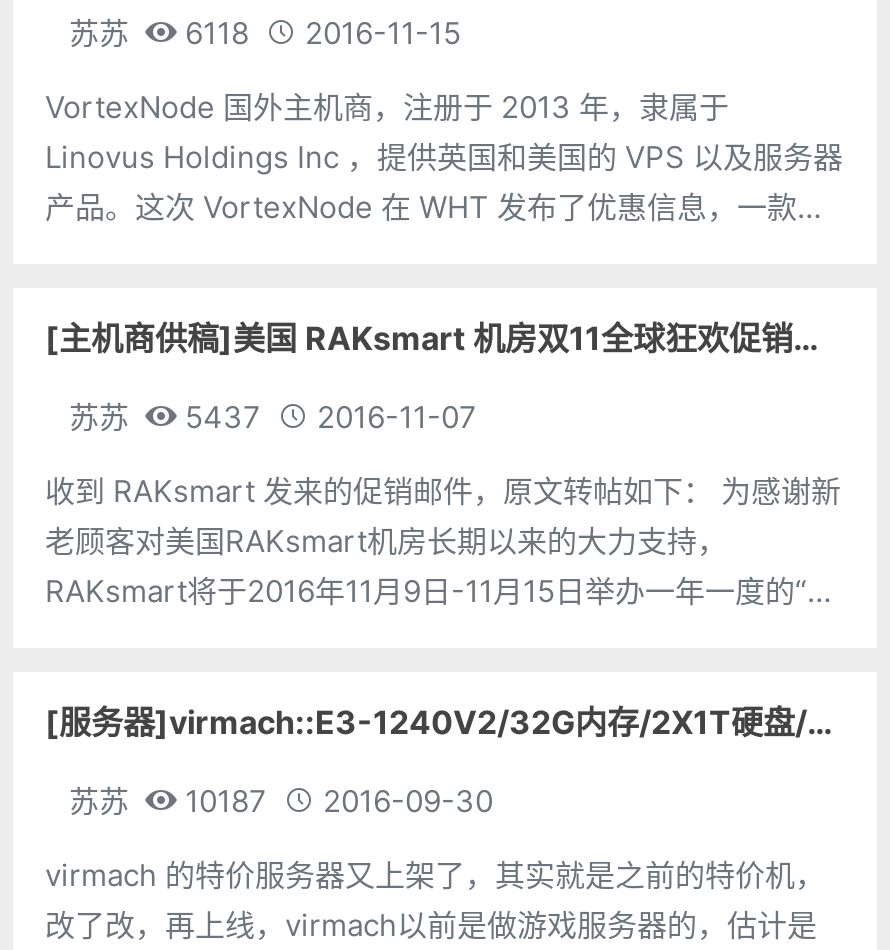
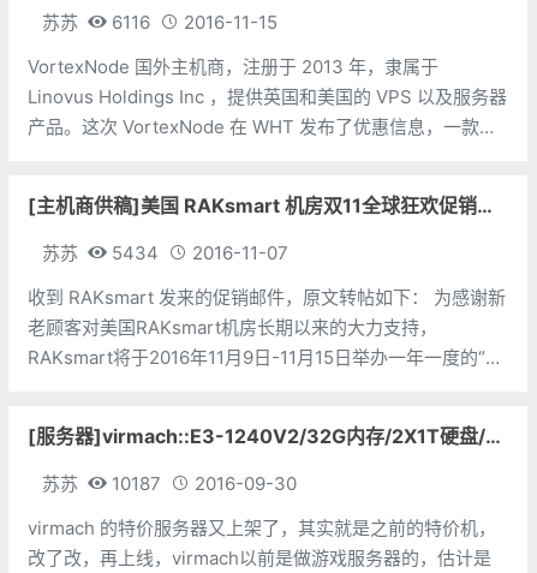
[69,14,461,52] 苏苏 6118 2016-11-15 -> [42,11,278,34] 苏苏 6116 2016-11-15
[69,398,477,436] 苏苏 5437 2016-11-07 -> [42,241,288,264] 苏苏 5434 2016-11-07

